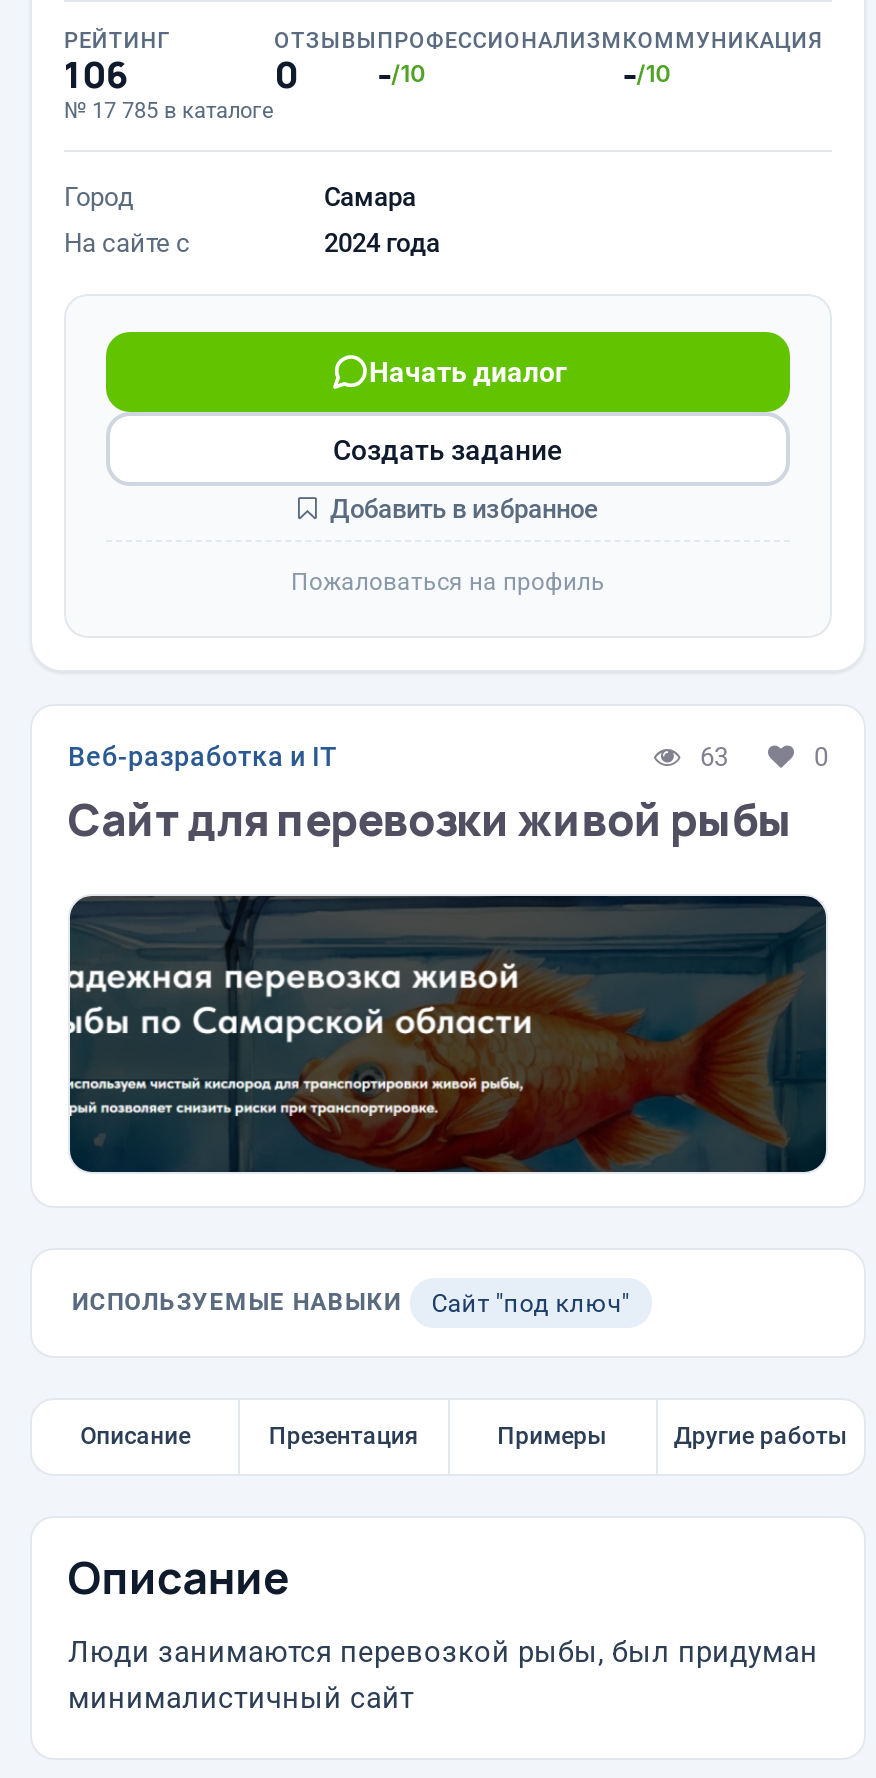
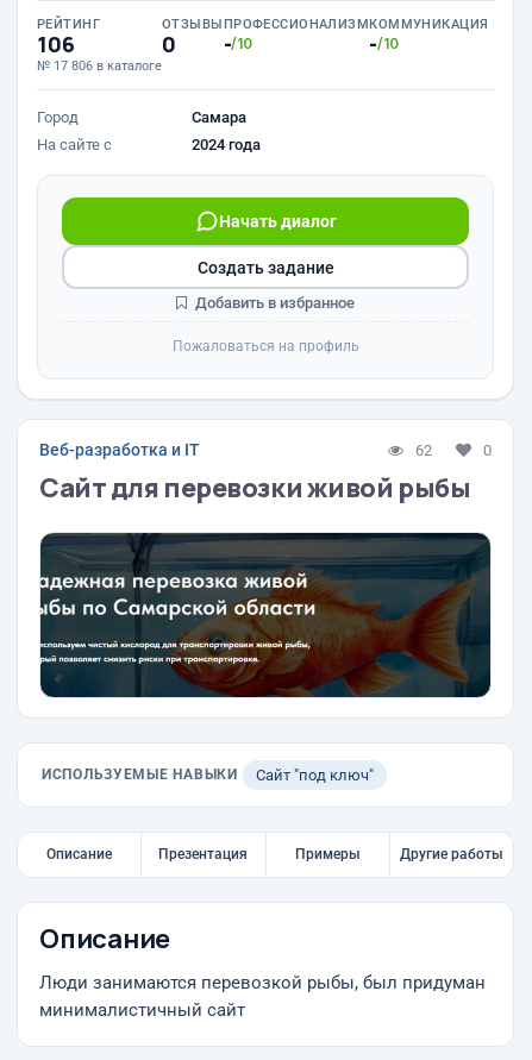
[64,98,274,124] № 17 785 в каталоге -> [37,58,162,74] № 17 806 в каталоге
[700,741,728,771] 63 -> [415,441,432,459] 62

